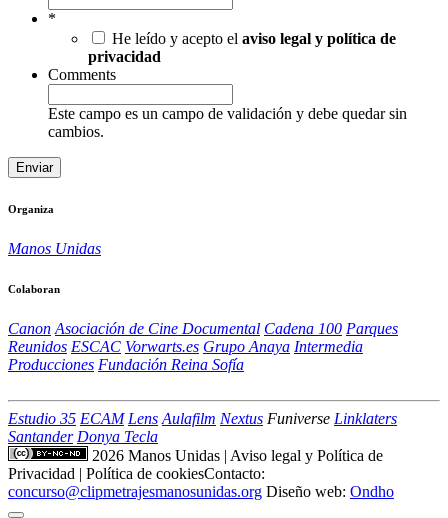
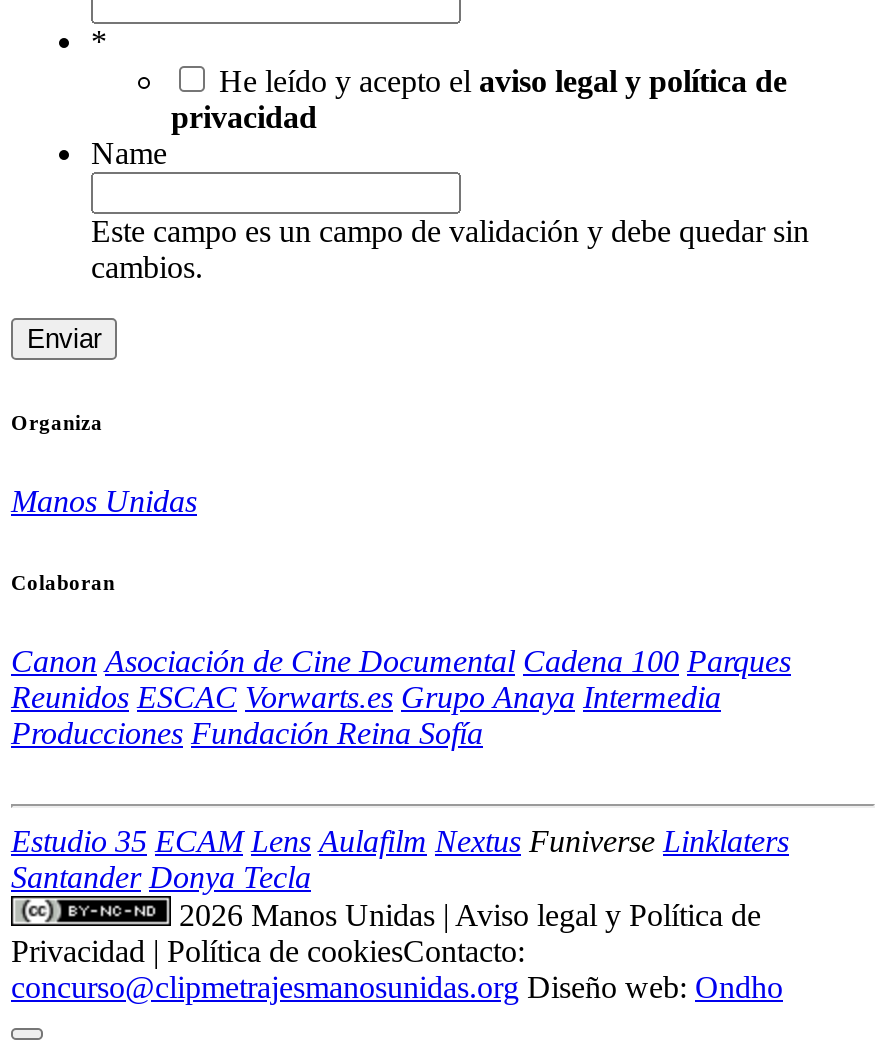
[48,66,116,83] Comments -> [91,136,167,170] Name

